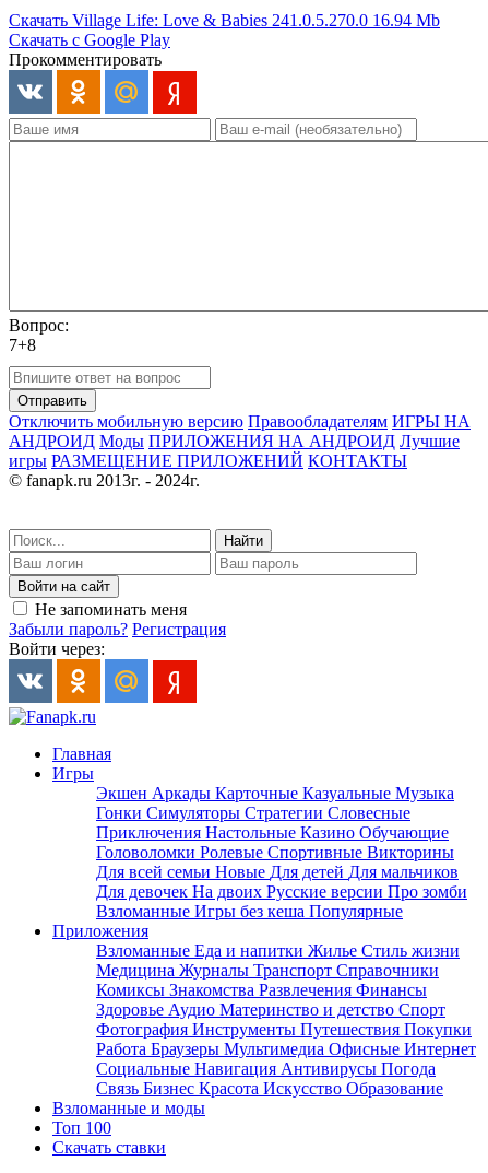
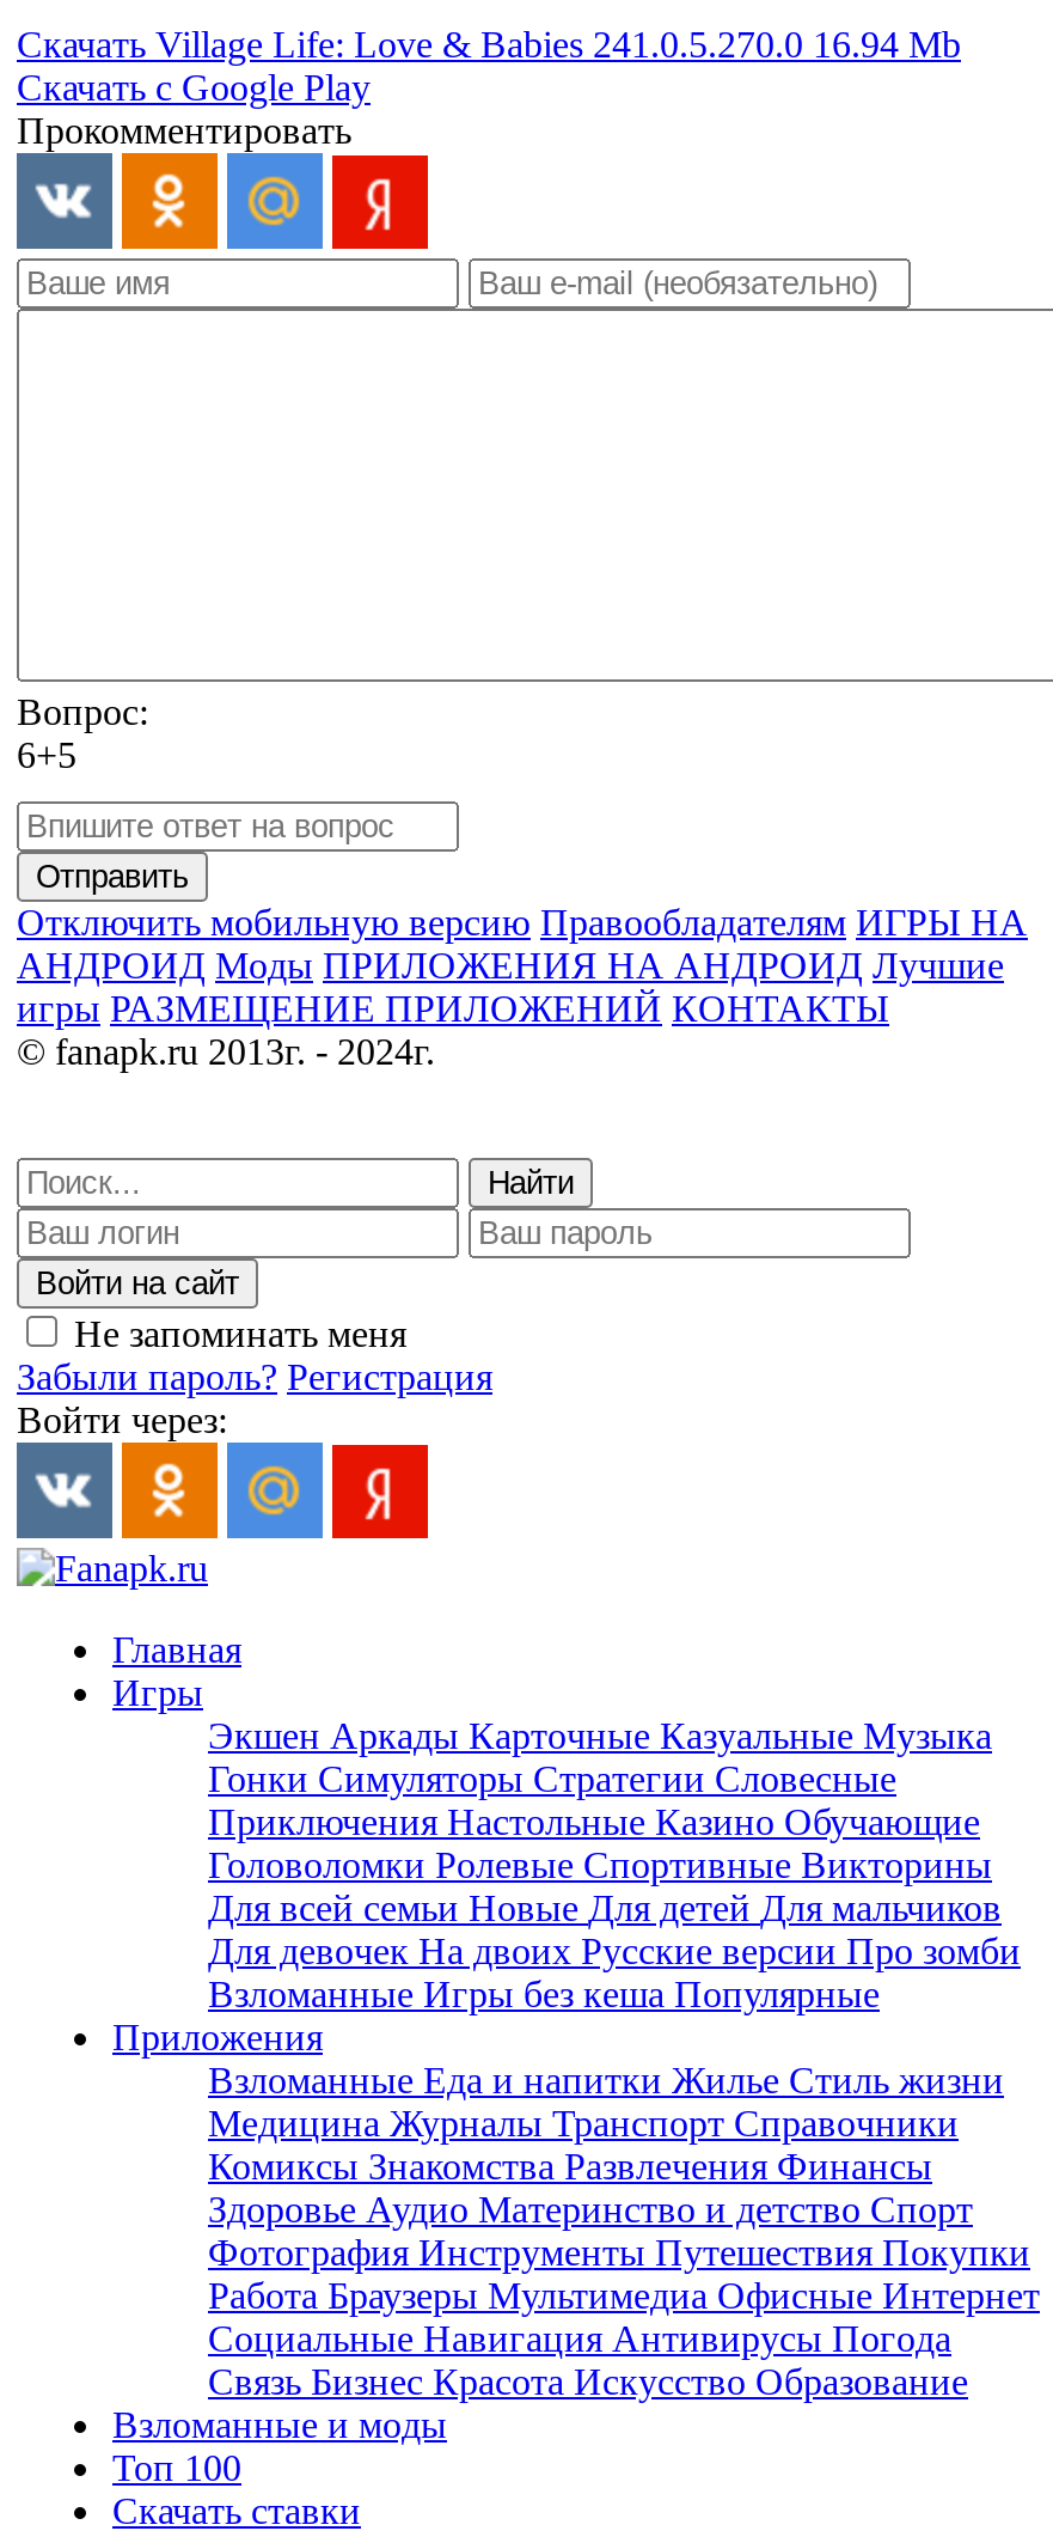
[9,336,36,354] 7+8 -> [17,735,76,775] 6+5

